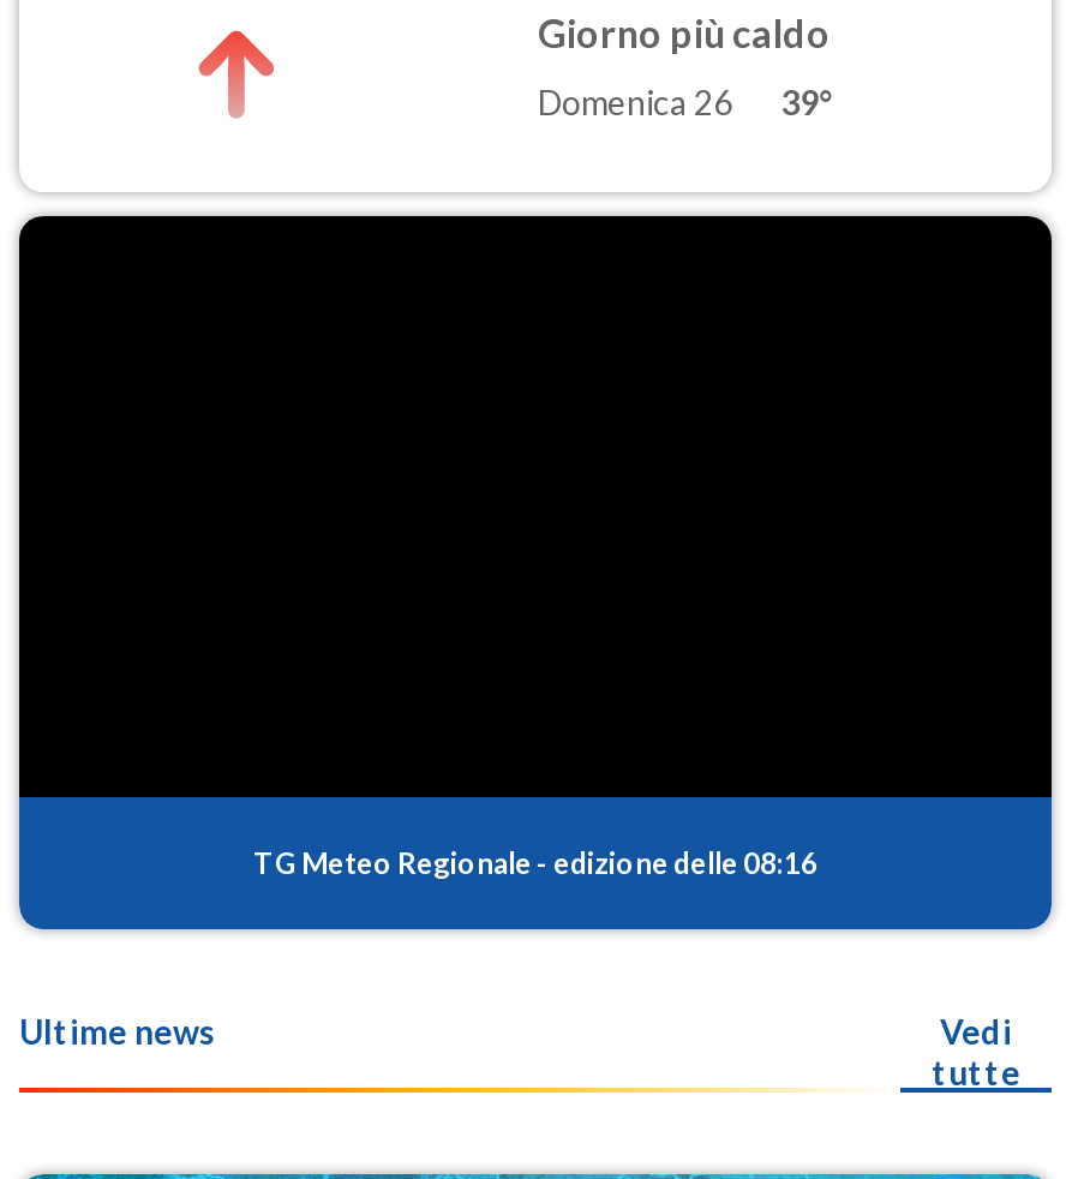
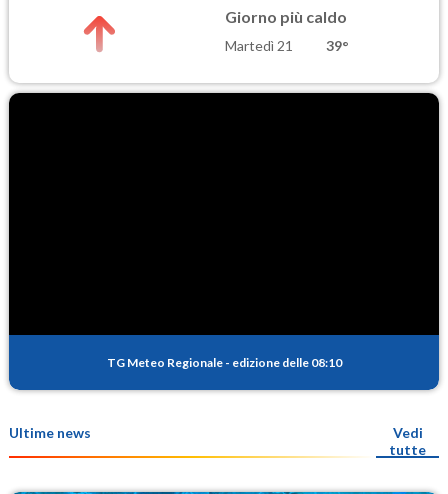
[538,83,836,123] Domenica 26 39° -> [225,37,349,54] Martedì 21 39°
[253,844,818,880] TG Meteo Regionale - edizione delle 08:16 -> [106,354,341,369] TG Meteo Regionale - edizione delle 08:10

